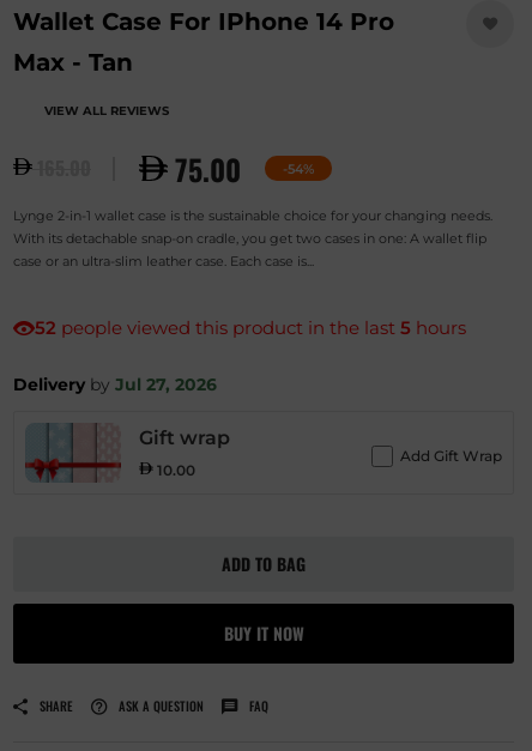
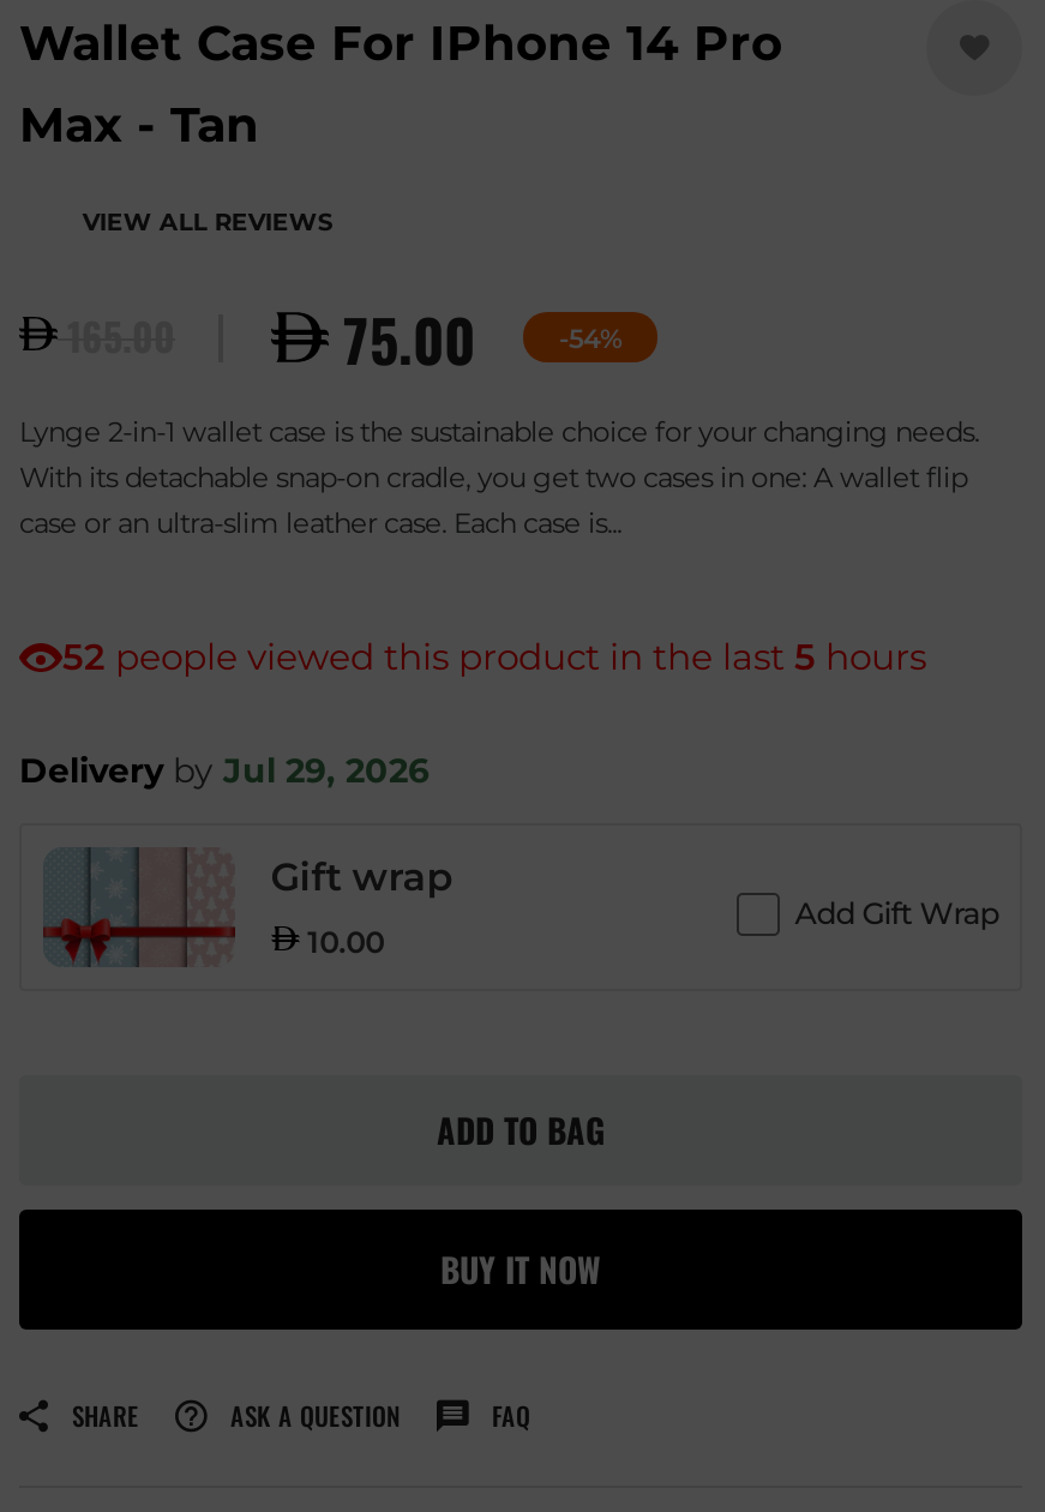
[13,373,217,395] Delivery by Jul 27, 2026 -> [19,748,430,791] Delivery by Jul 29, 2026

